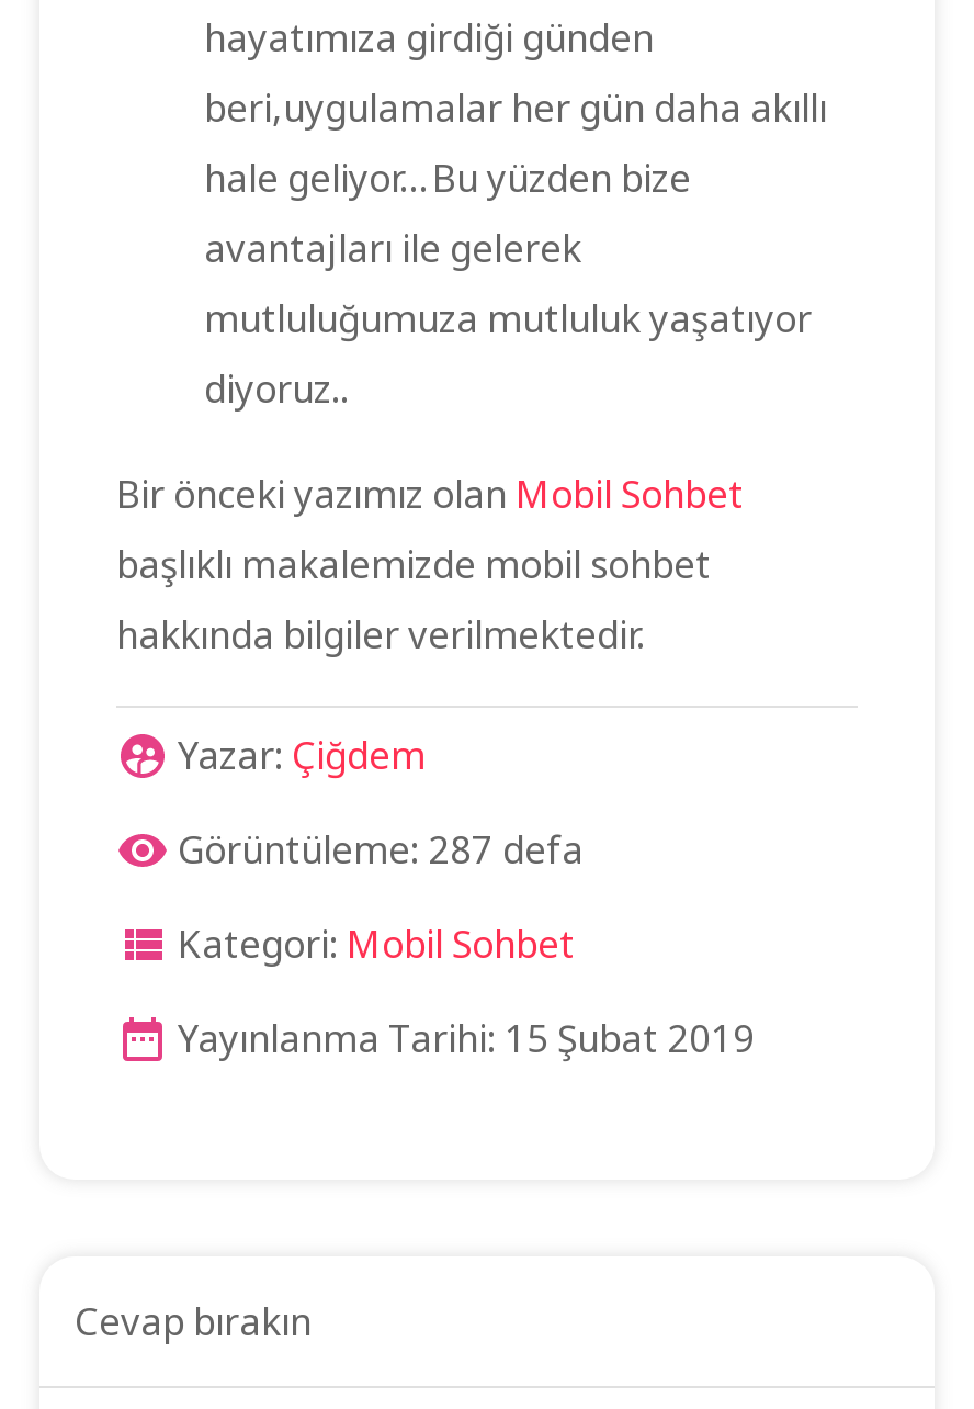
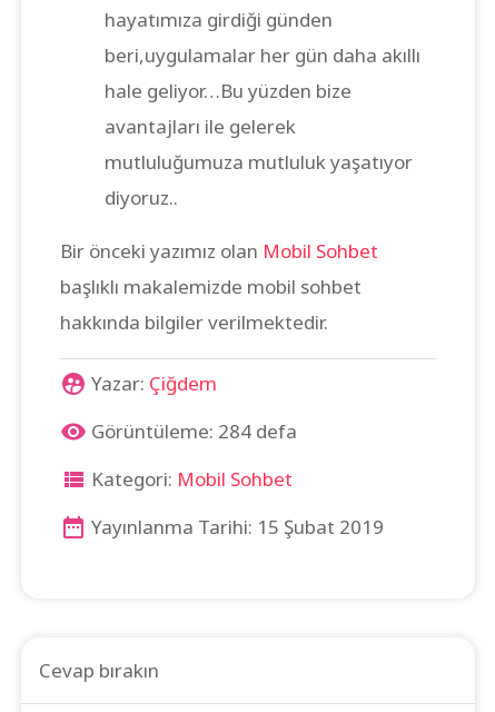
[169,824,584,875] Görüntüleme: 287 defa -> [87,418,297,444] Görüntüleme: 284 defa

